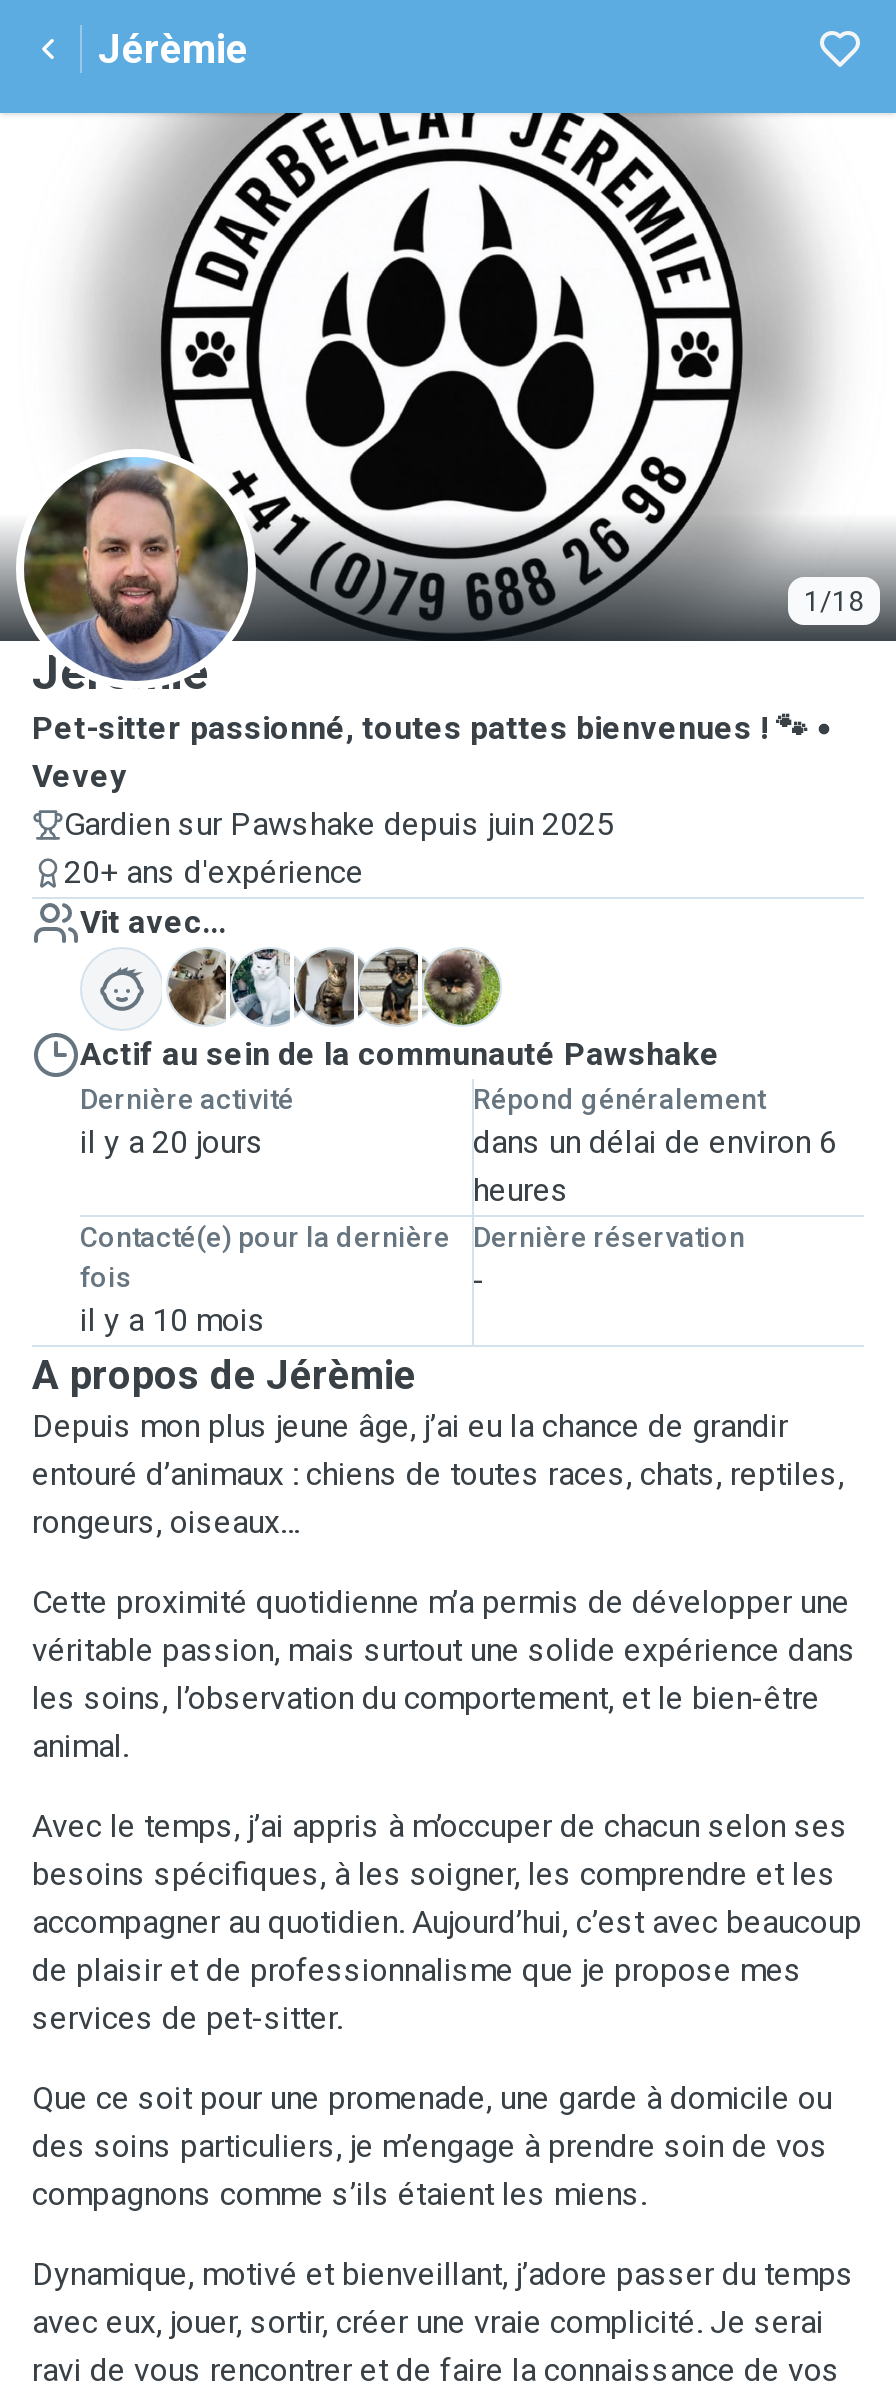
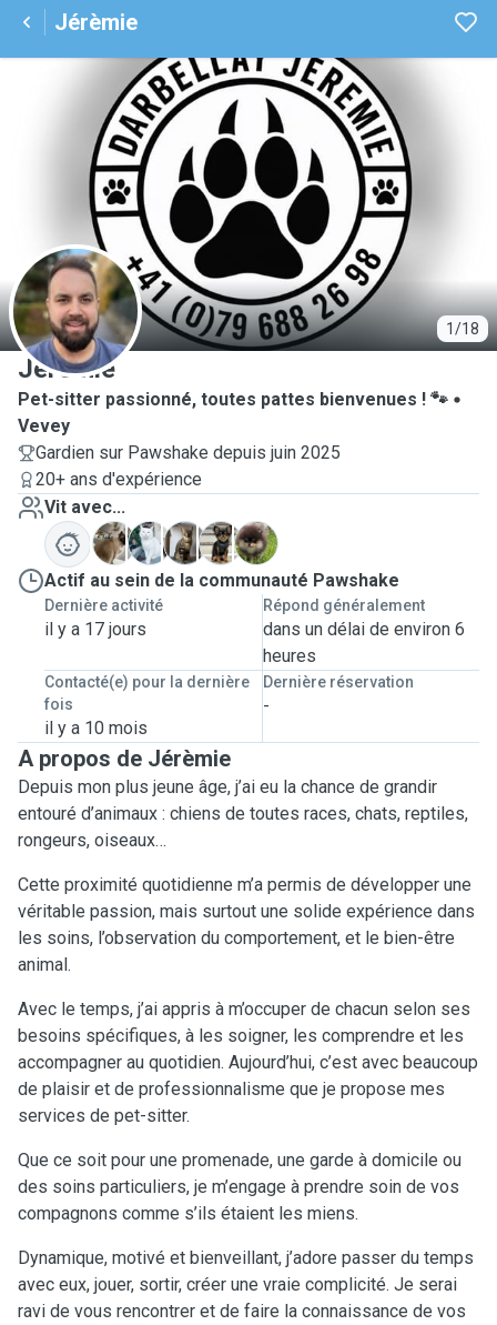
[80,1123,264,1161] il y a 20 jours -> [44,619,146,640] il y a 17 jours

